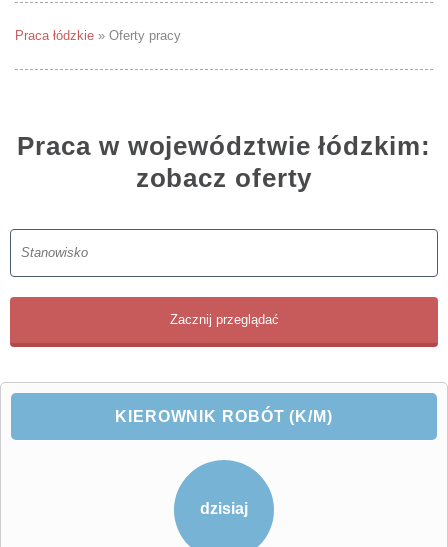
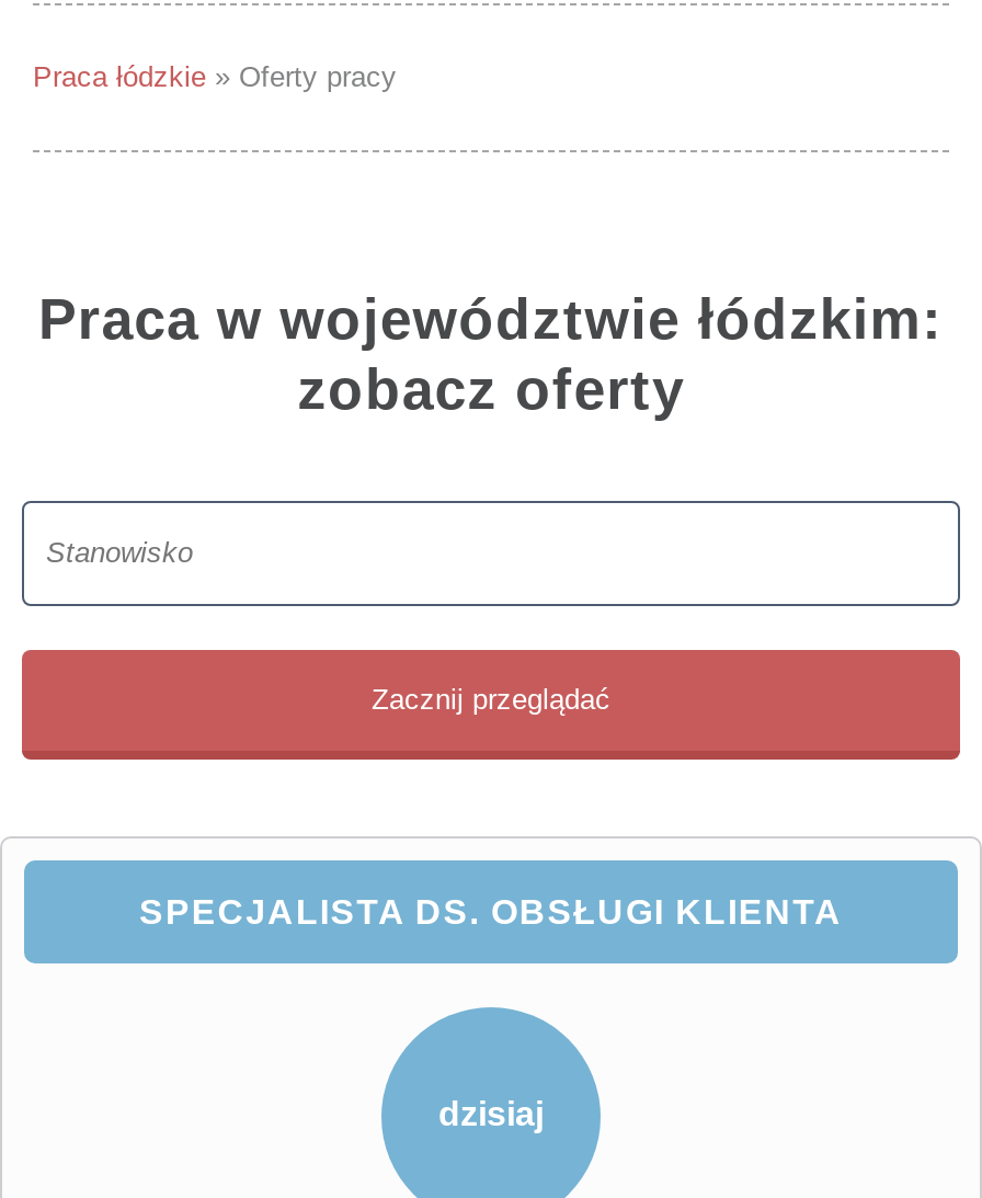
[115,408,333,425] KIEROWNIK ROBÓT (K/M) -> [139,893,843,931] SPECJALISTA DS. OBSŁUGI KLIENTA

